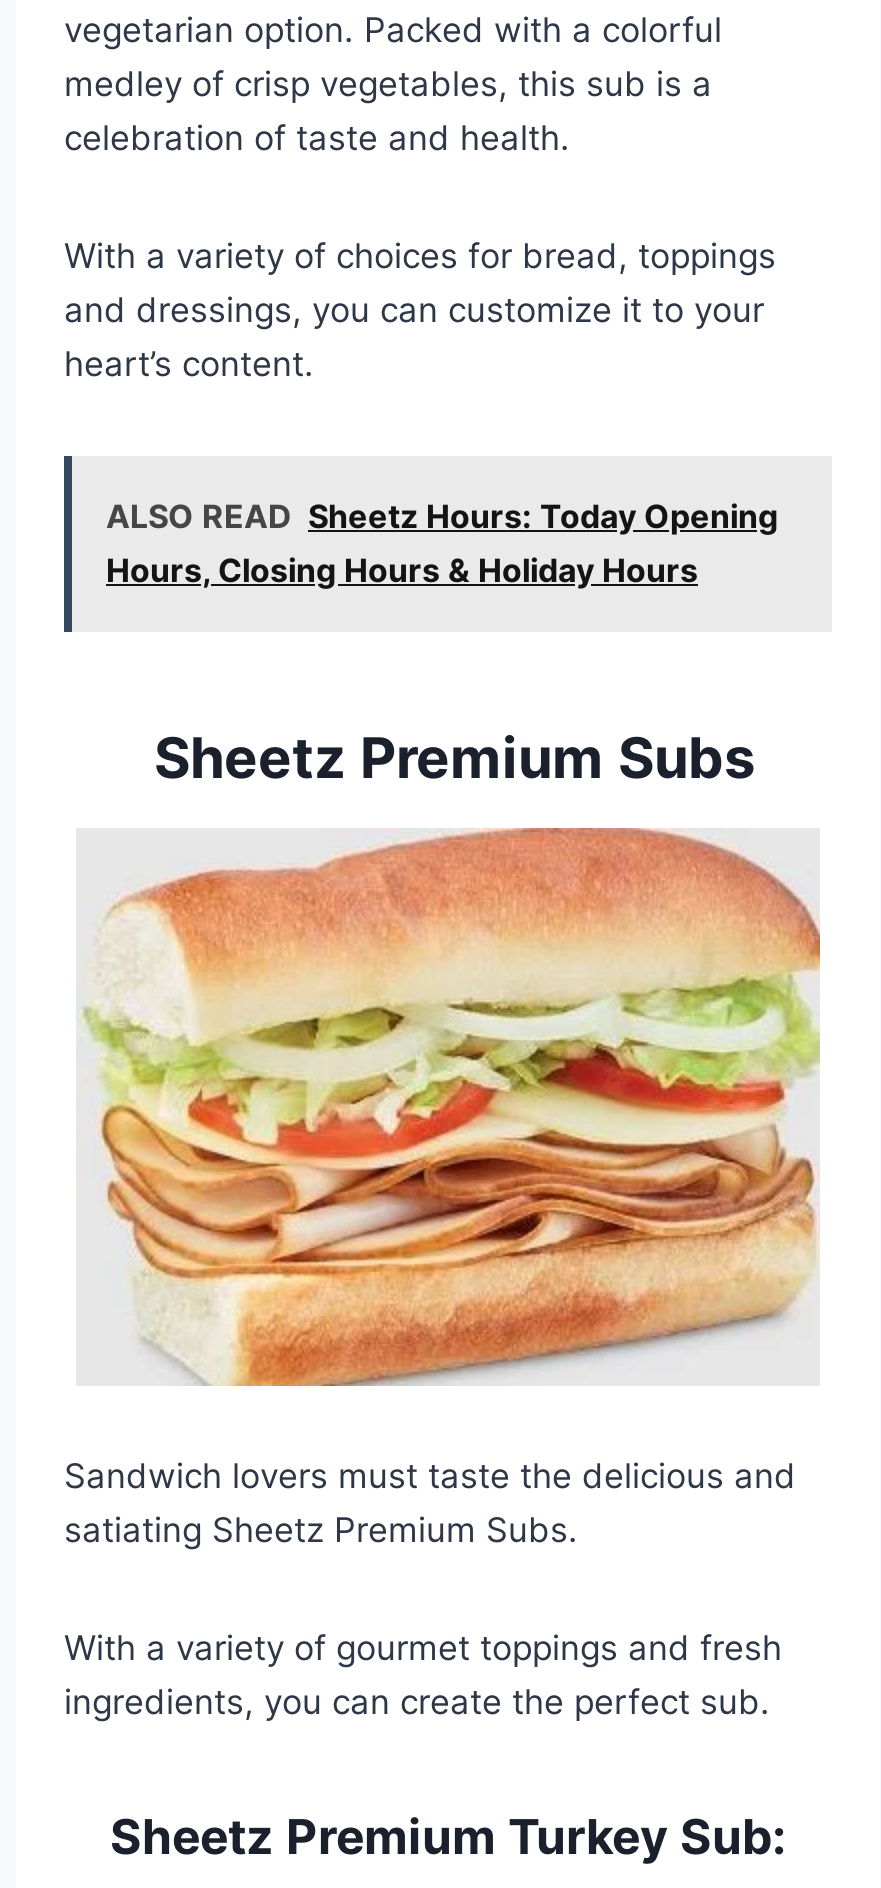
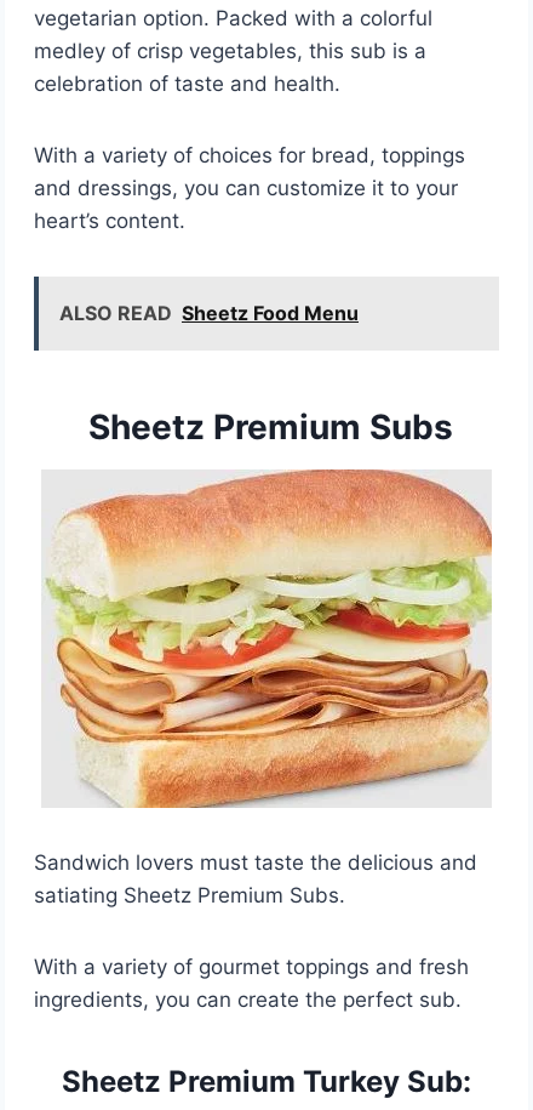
[106,496,778,590] ALSO READ Sheetz Hours: Today Opening | Hours, Closing Hours & Holiday Hours -> [59,301,359,325] ALSO READ Sheetz Food Menu

